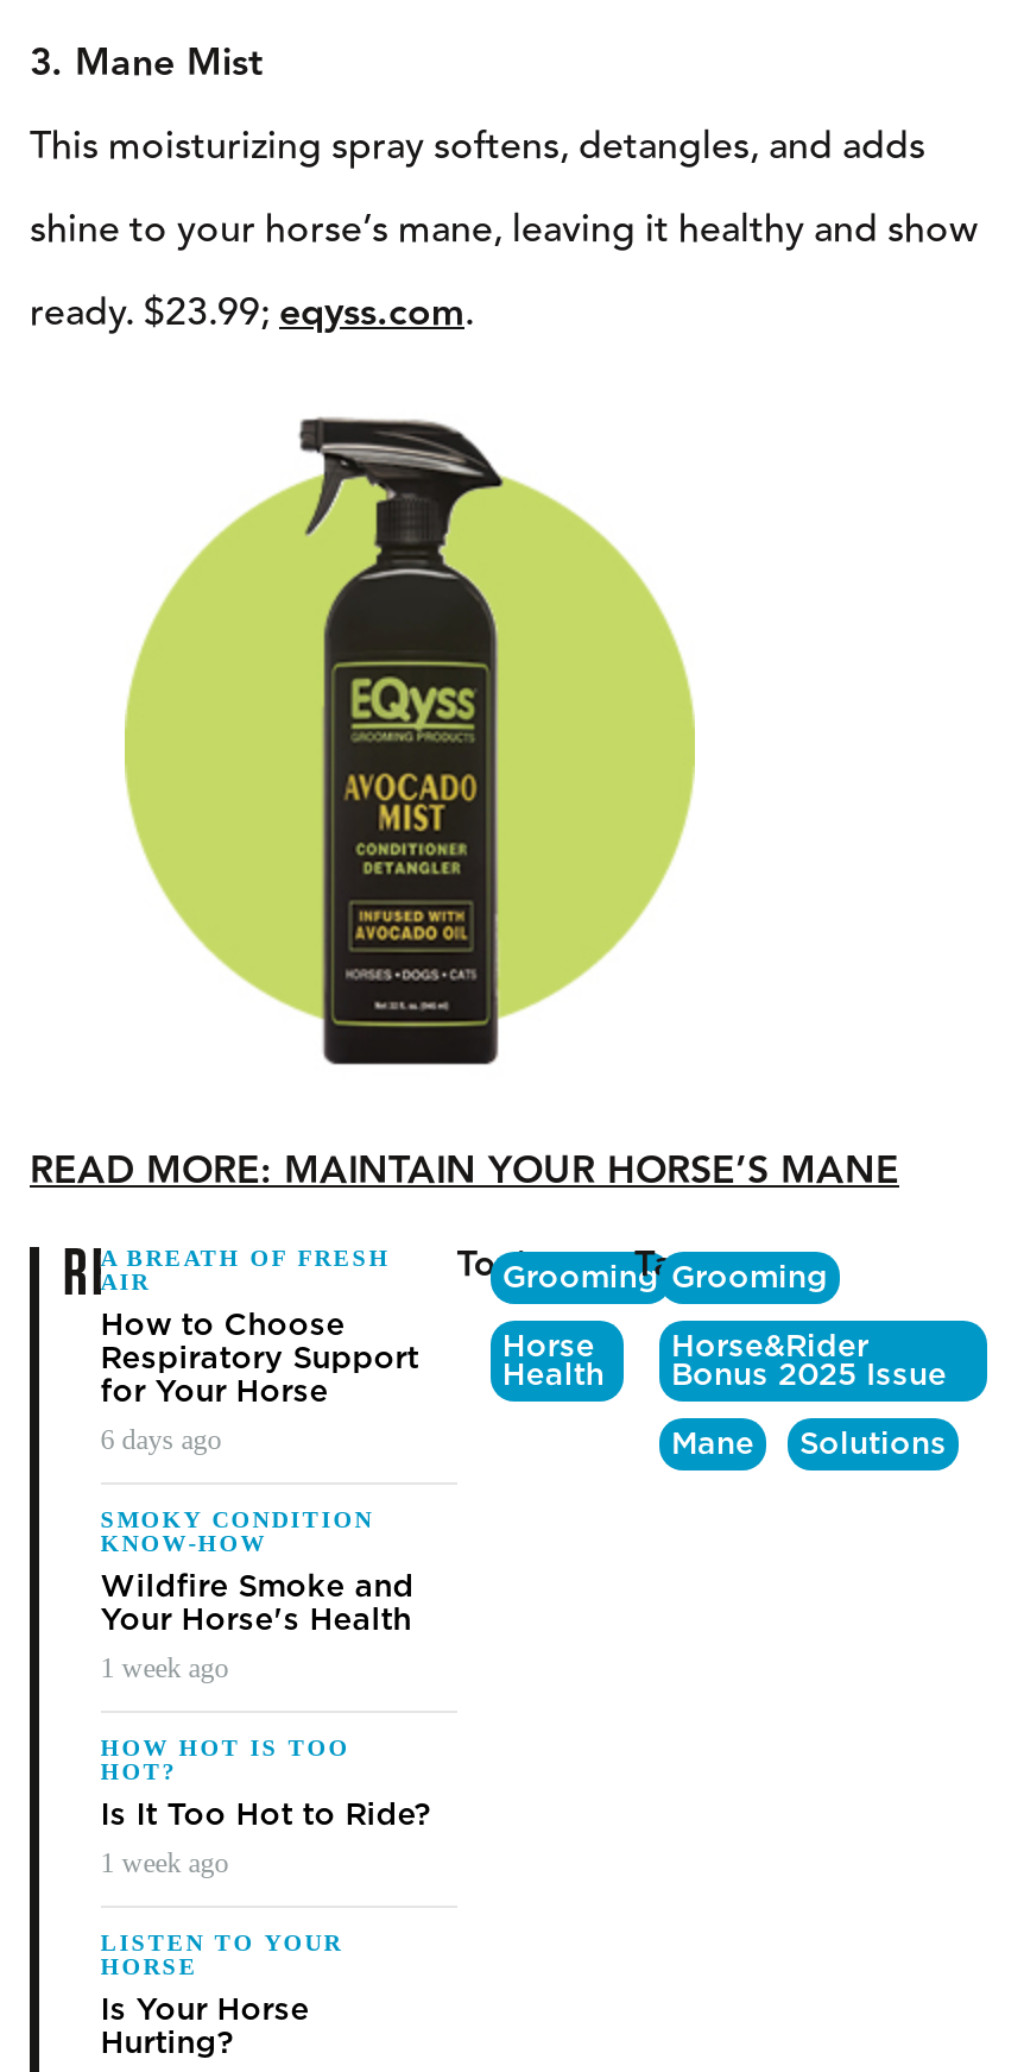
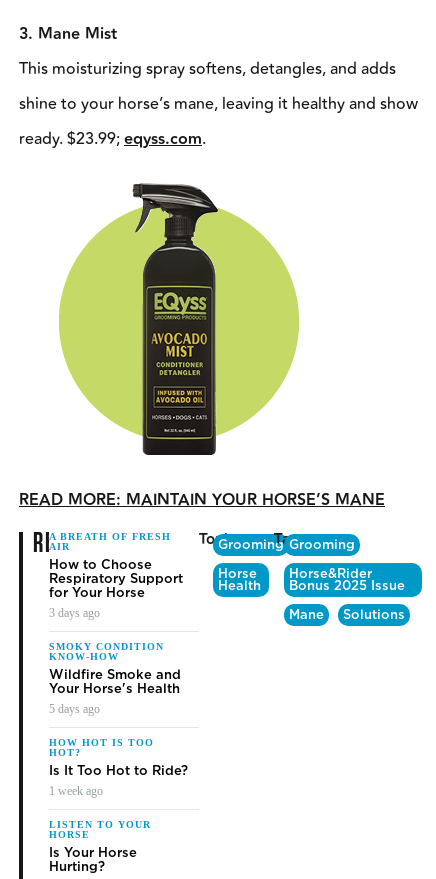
[100,1424,221,1457] 6 days ago -> [49,606,100,620] 3 days ago
[100,1652,229,1686] 1 week ago -> [49,702,100,716] 5 days ago

